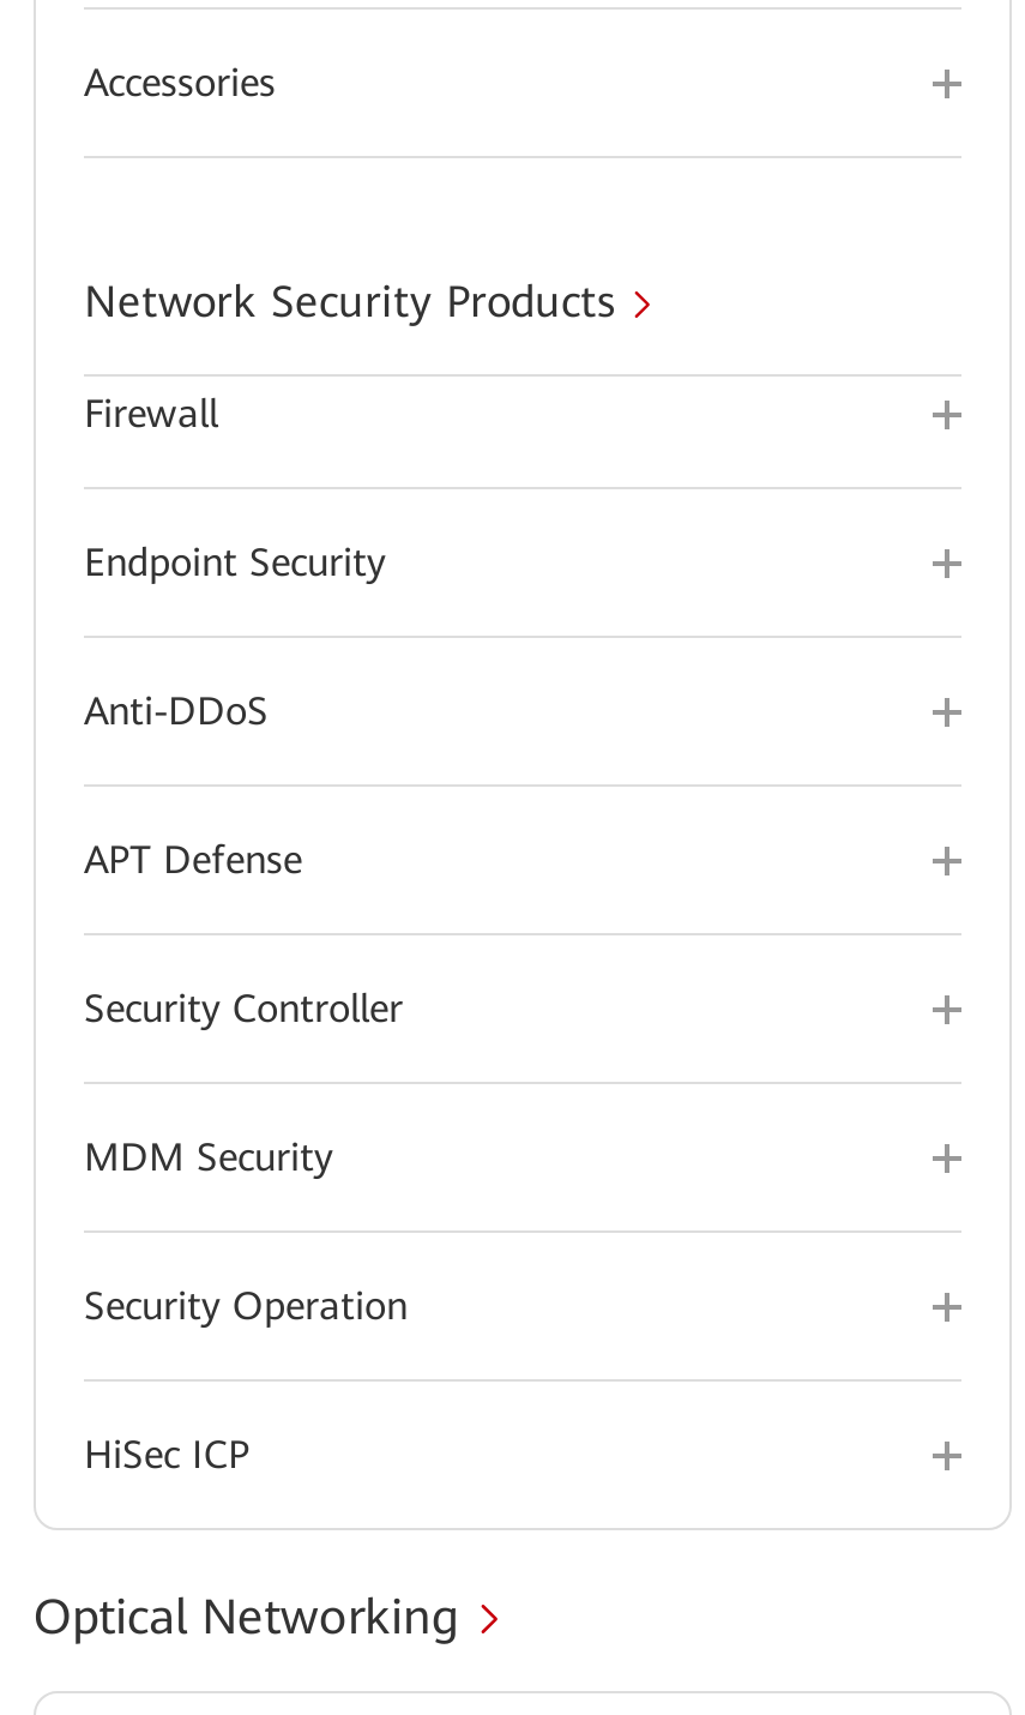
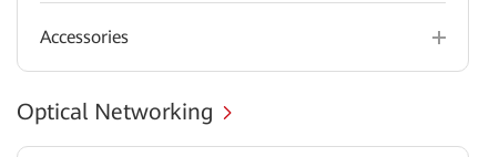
[84,276,616,1478] Network Security Products | Firewall | Endpoint Security | Anti-DDoS | APT Defense | Security Controller | MDM Security | Security Operation | HiSec ICP -> none

